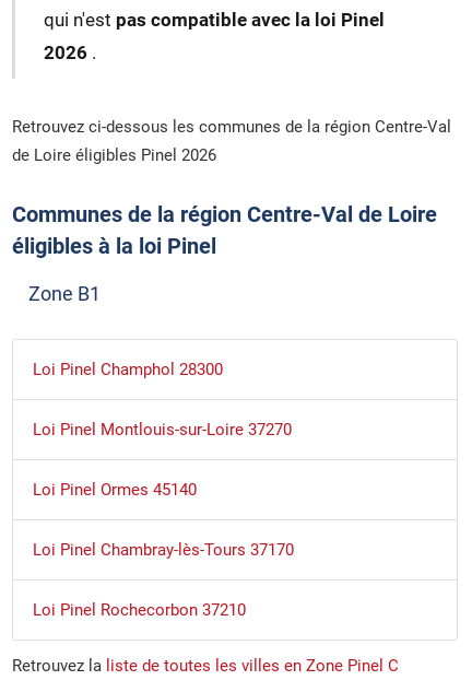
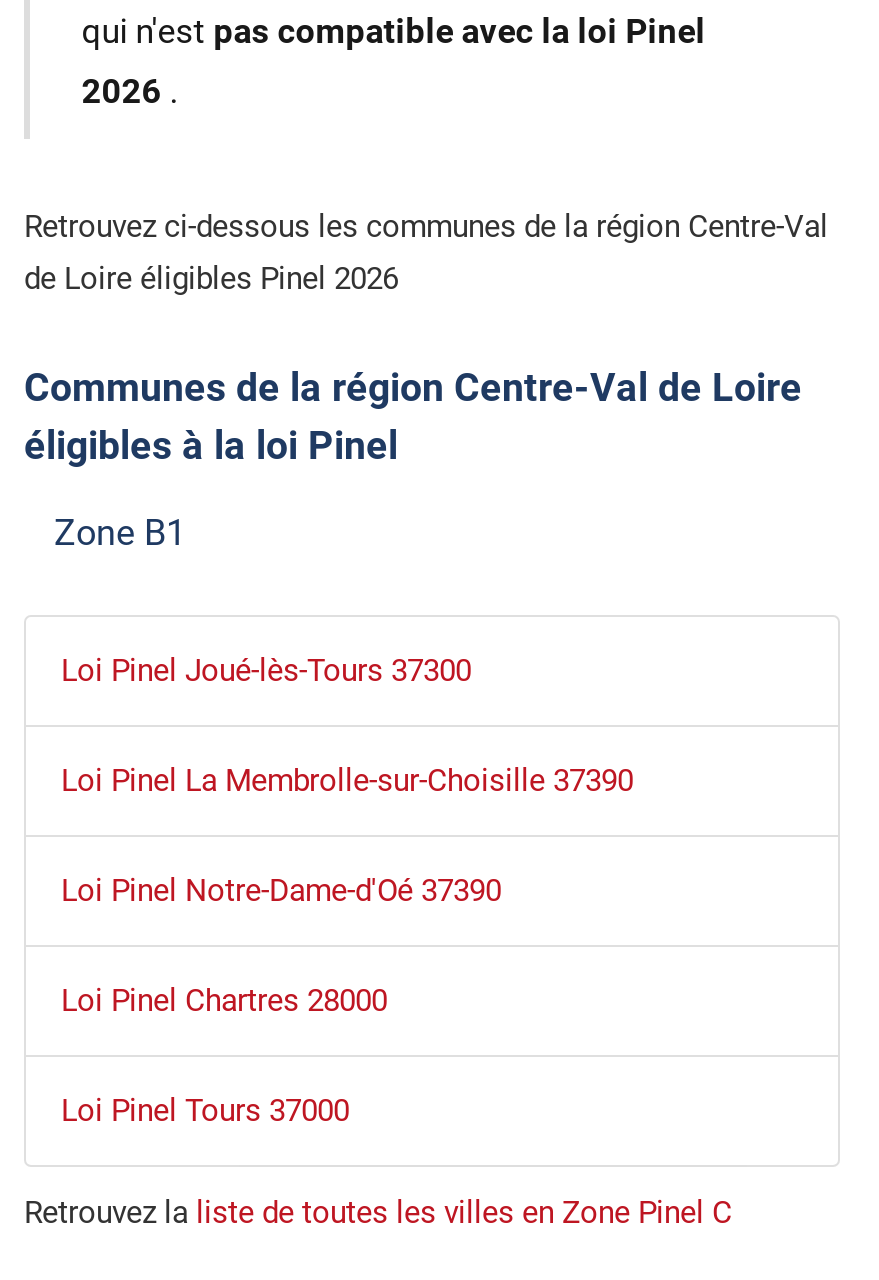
[32,360,222,380] Loi Pinel Champhol 28300 -> [61,654,471,690] Loi Pinel Joué-lès-Tours 37300
[32,420,291,440] Loi Pinel Montlouis-sur-Loire 37270 -> [61,764,633,800] Loi Pinel La Membrolle-sur-Choisille 37390
[32,480,196,500] Loi Pinel Ormes 45140 -> [61,874,501,910] Loi Pinel Notre-Dame-d'Oé 37390
[32,541,293,560] Loi Pinel Chambray-lès-Tours 37170 -> [61,984,387,1020] Loi Pinel Chartres 28000
[32,601,245,620] Loi Pinel Rochecorbon 37210 -> [61,1094,349,1130] Loi Pinel Tours 37000

